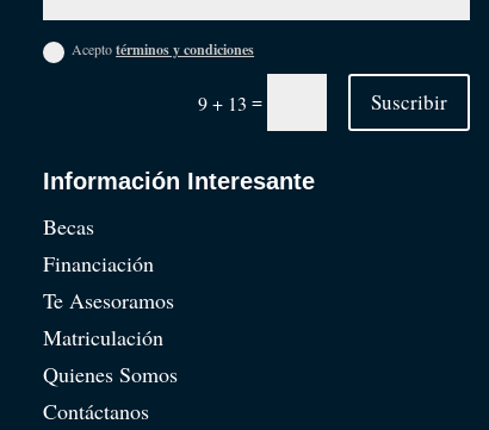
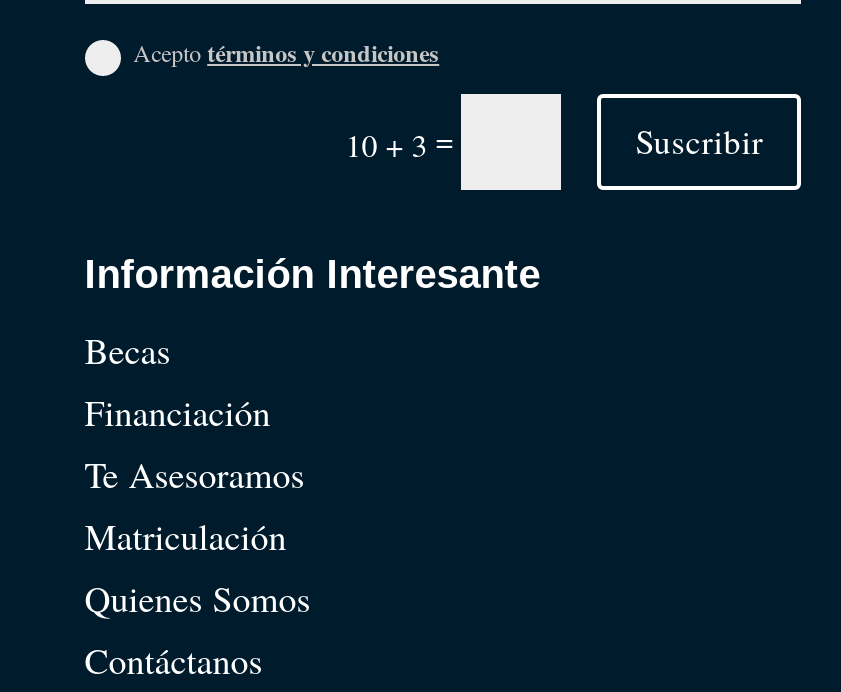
[198,88,267,116] 9 + 13 = -> [345,118,461,165] 10 + 3 =

